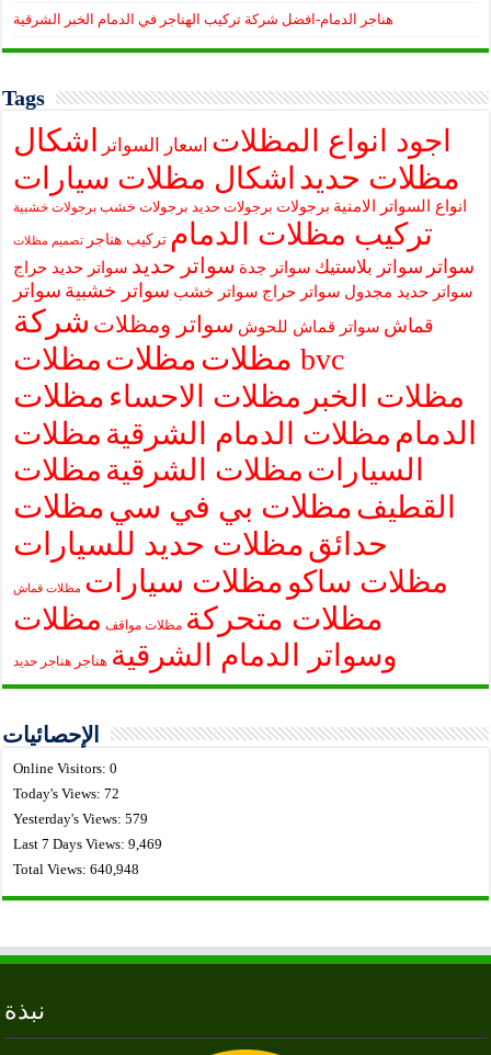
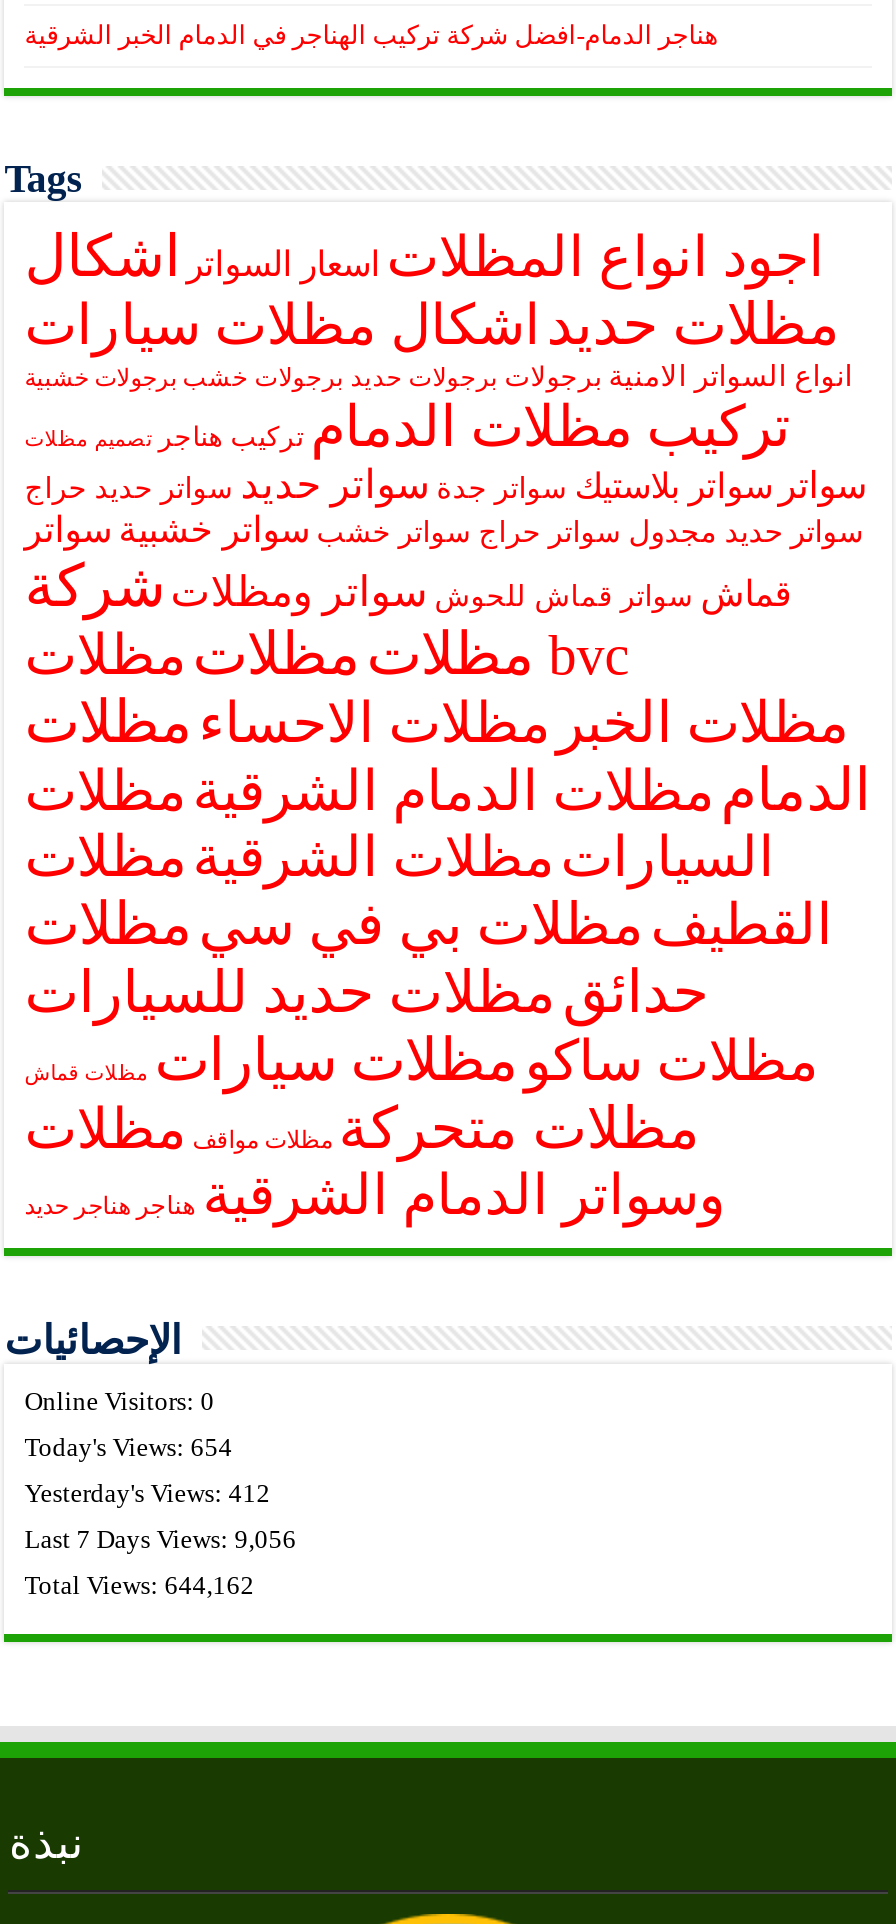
[13,785,120,802] Today's Views: 72 -> [24,1432,232,1462] Today's Views: 654
[13,811,148,827] Yesterday's Views: 579 -> [24,1478,270,1508] Yesterday's Views: 412
[13,836,162,852] Last 7 Days Views: 9,469 -> [24,1524,296,1554] Last 7 Days Views: 9,056
[13,861,139,878] Total Views: 640,948 -> [24,1570,254,1600] Total Views: 644,162

